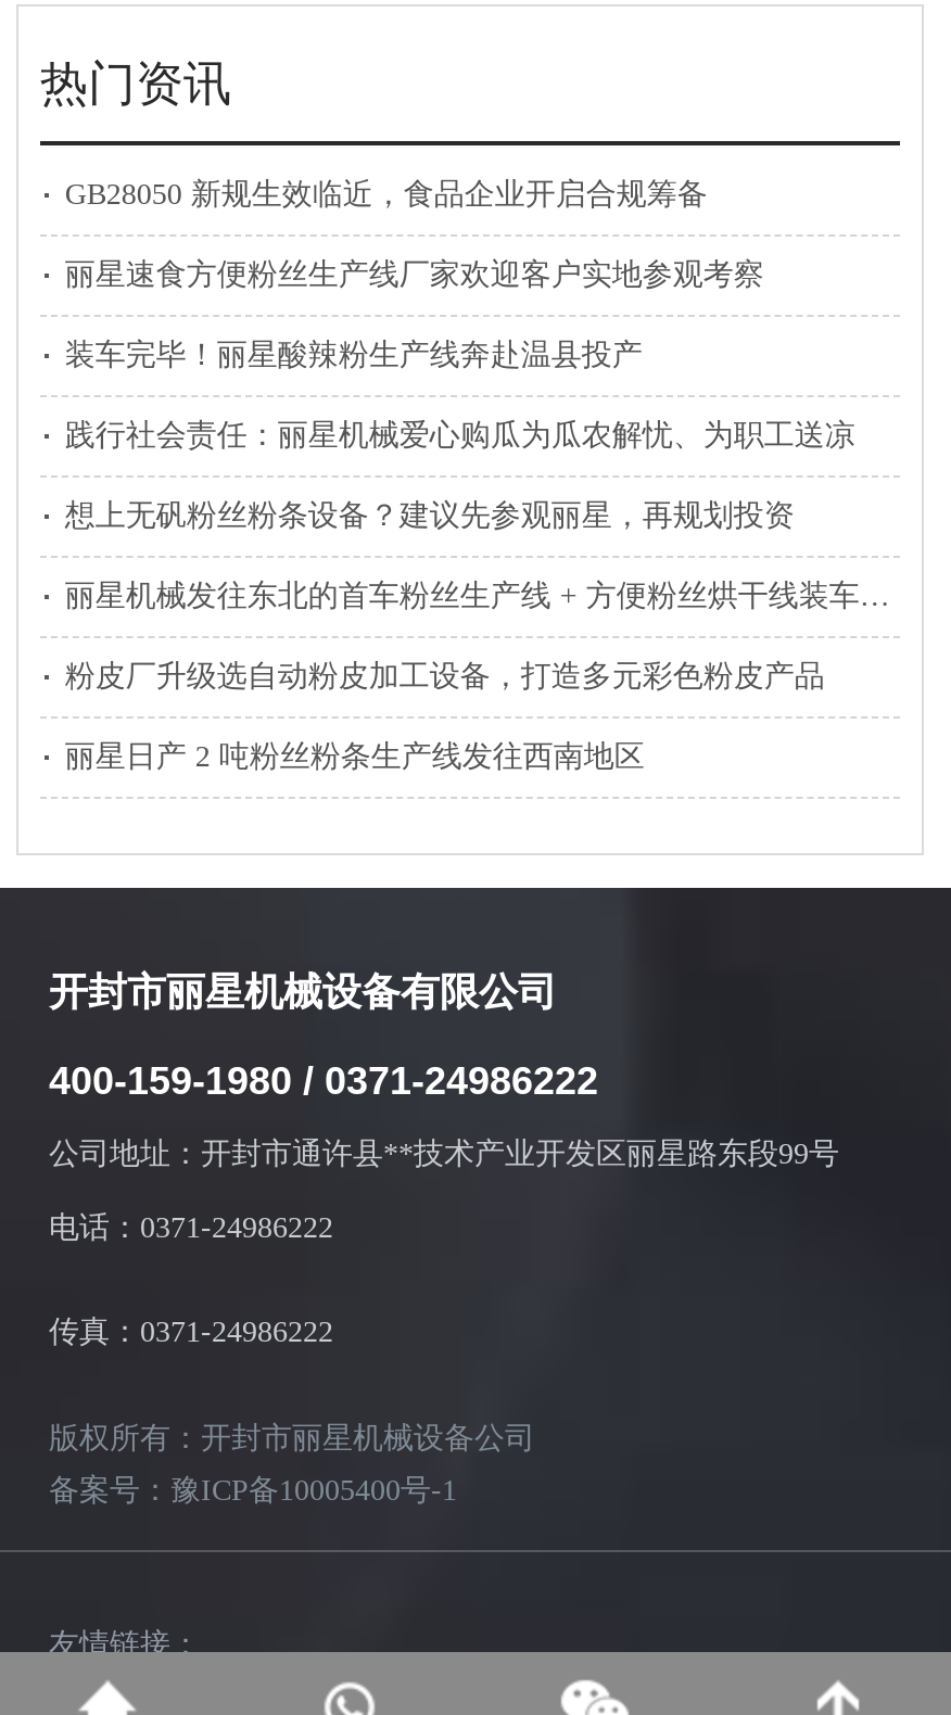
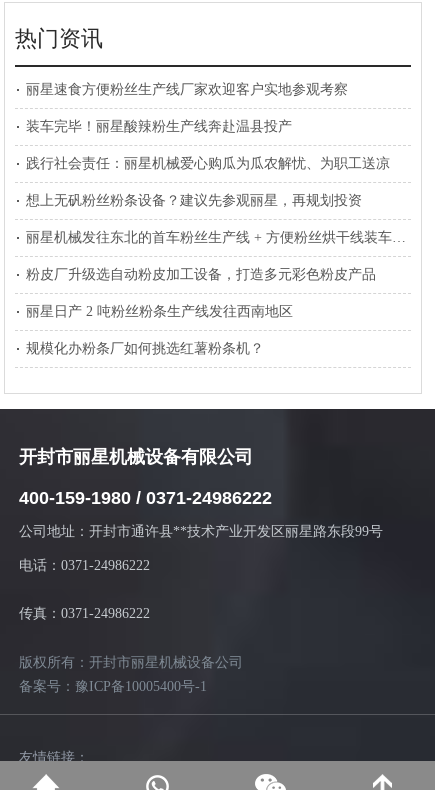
[65,178,707,211] GB28050 新规生效临近，食品企业开启合规筹备 -> none
moved [65,258,855,773] -> [26,82,390,319]: 丽星速食方便粉丝生产线厂家欢迎客户实地参观考察 | 装车完毕！丽星酸辣粉生产线奔赴温县投产 | 践行社会责任：丽星机械爱心购瓜为瓜农解忧、为职工送凉 | 想上无矾粉丝粉条设备？建议先参观丽星，再规划投资 | 粉皮厂升级选自动粉皮加工设备，打造多元彩色粉皮产品 | 丽星日产 2 吨粉丝粉条生产线发往西南地区
none -> [26,341,264,356] 规模化办粉条厂如何挑选红薯粉条机？

